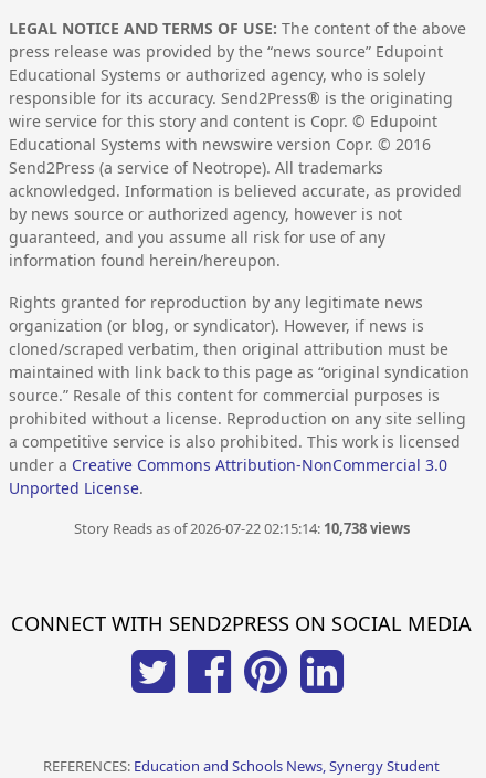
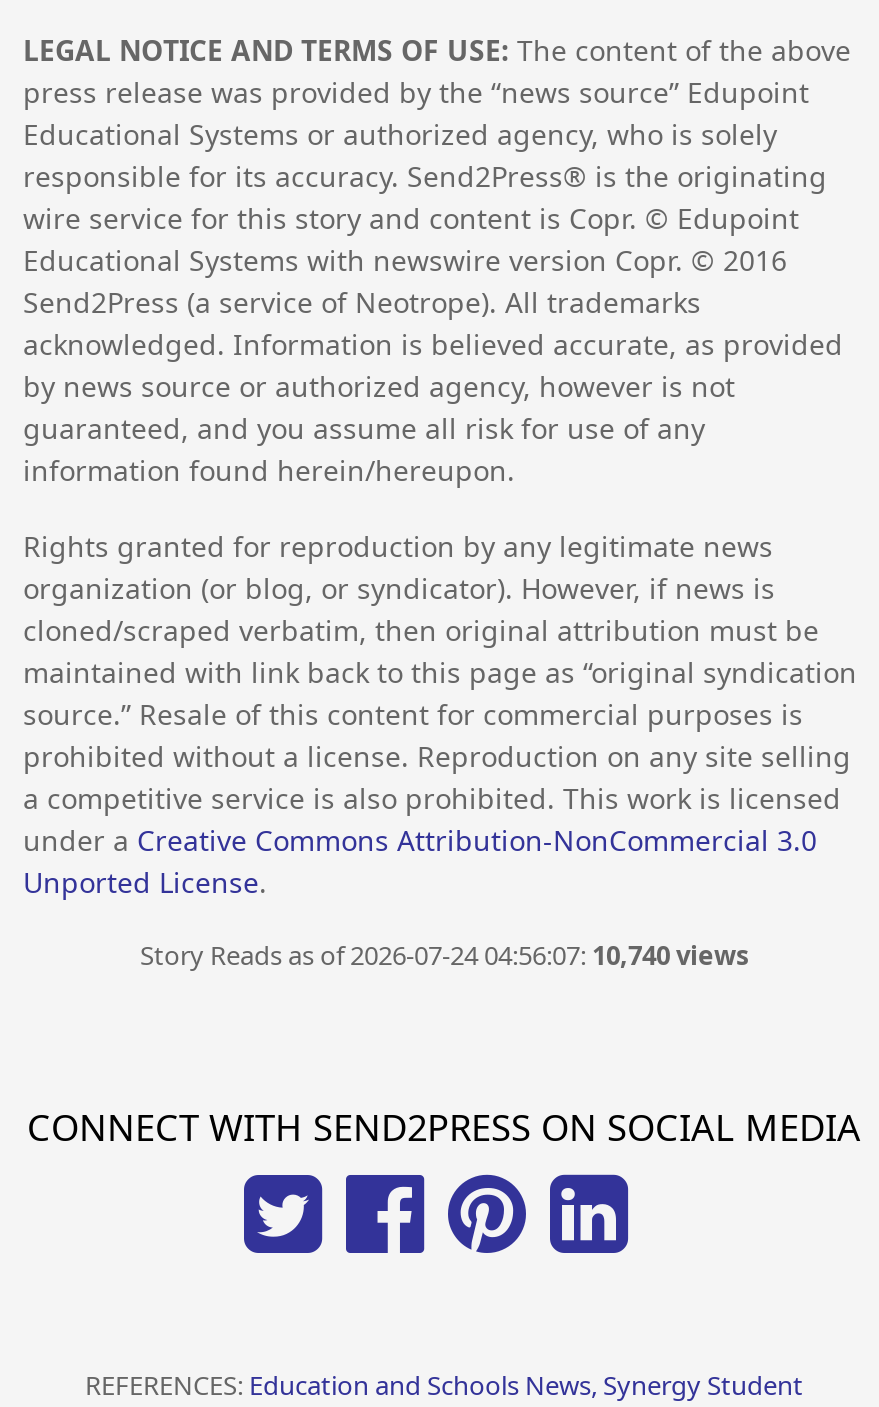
[74,519,410,539] Story Reads as of 2026-07-22 02:15:14: 10,738 views -> [140,938,748,974] Story Reads as of 2026-07-24 04:56:07: 10,740 views

